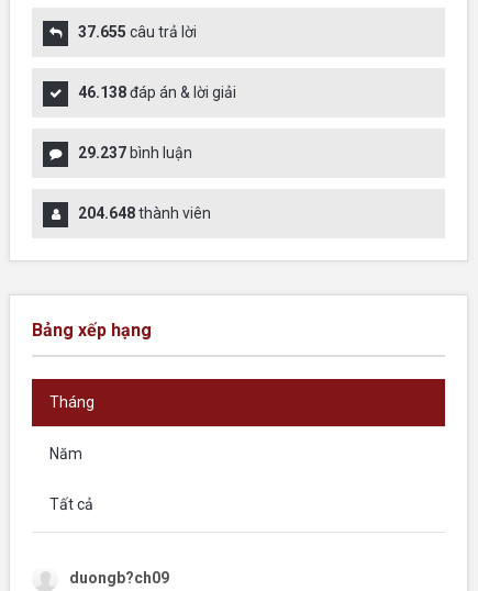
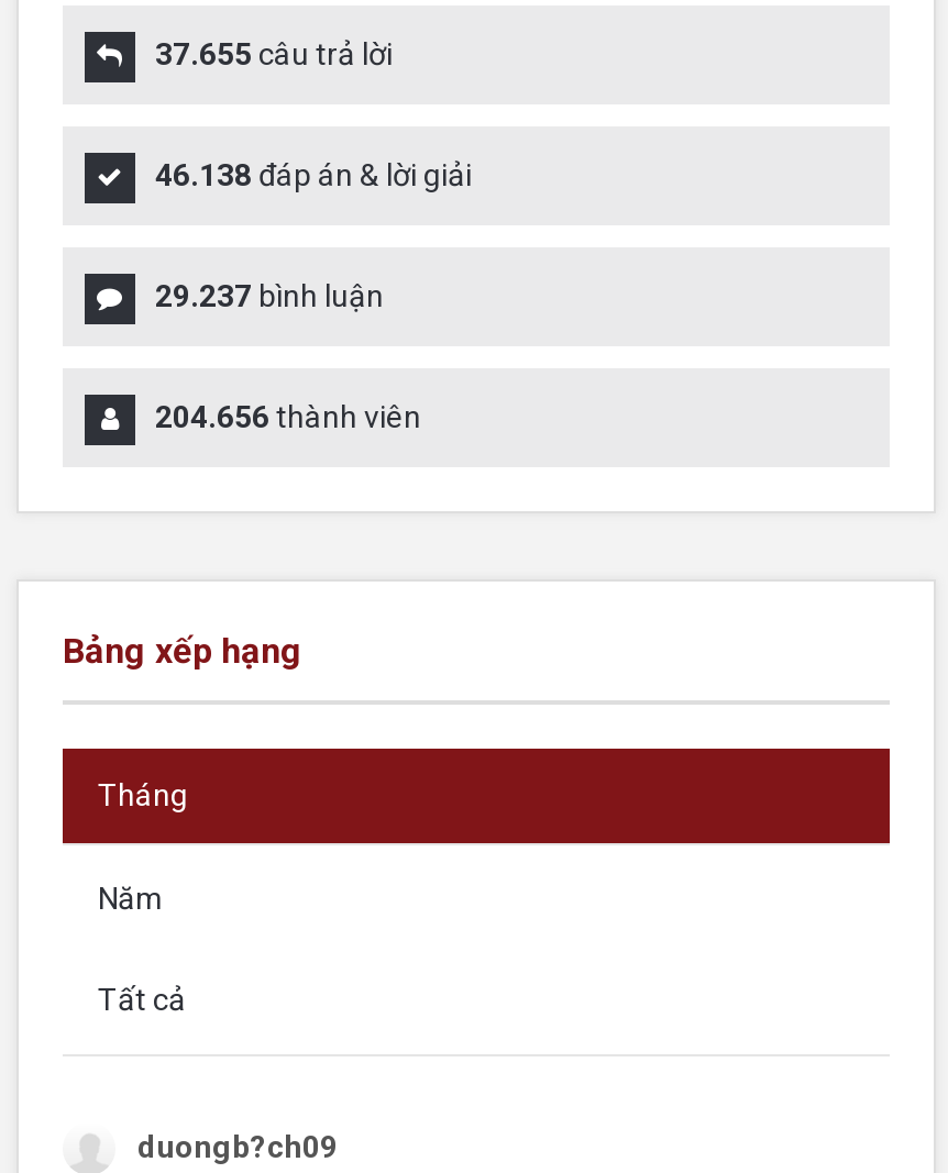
[78,204,211,222] 204.648 thành viên -> [155,399,421,434] 204.656 thành viên

